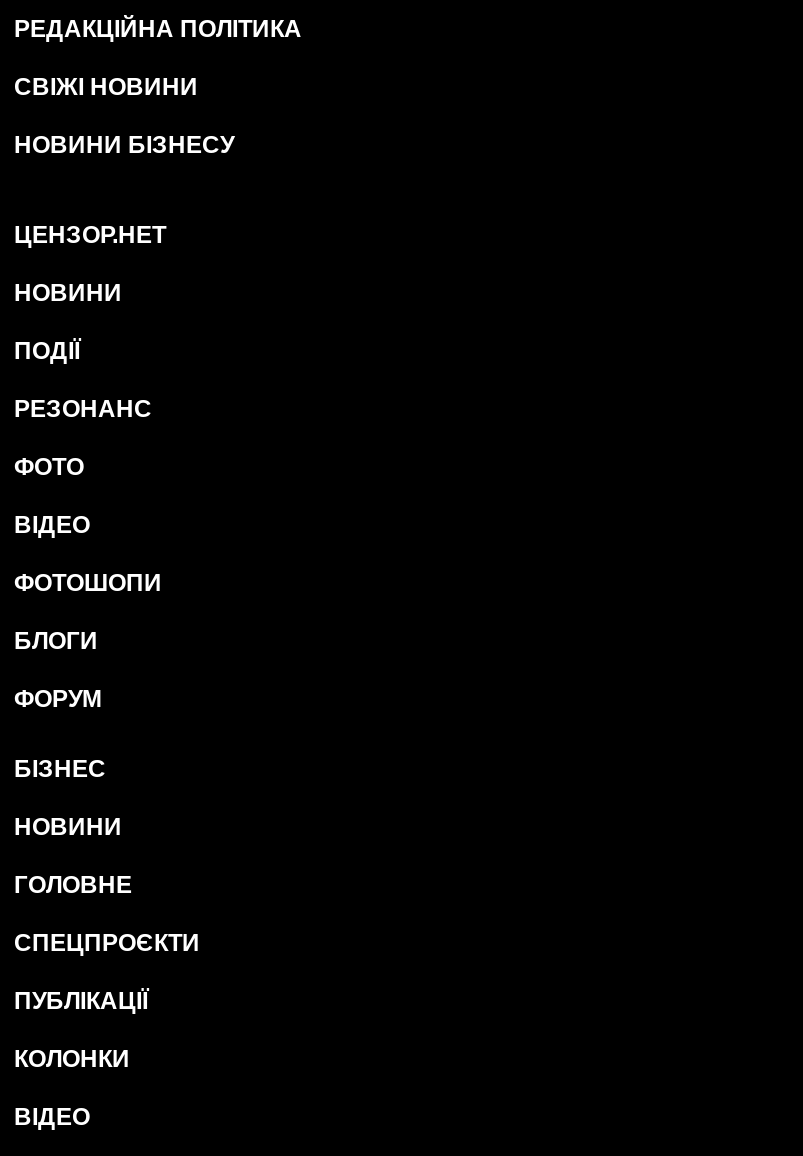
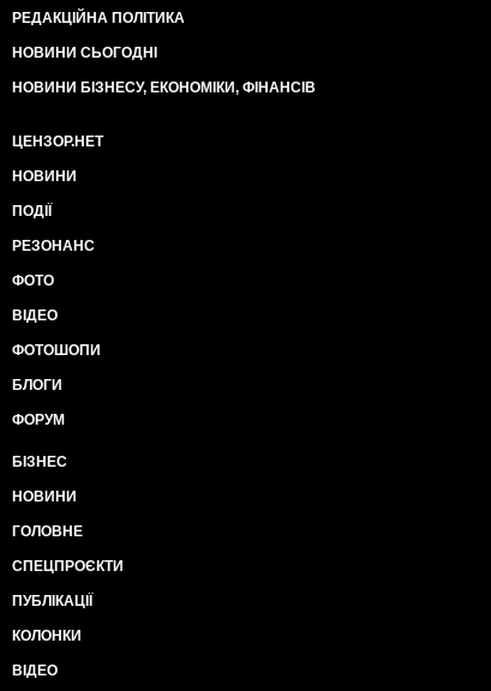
[14,73,198,101] СВІЖІ НОВИНИ -> [12,44,157,61] НОВИНИ СЬОГОДНІ
[14,131,234,159] НОВИНИ БІЗНЕСУ -> [12,79,316,96] НОВИНИ БІЗНЕСУ, ЕКОНОМІКИ, ФІНАНСІВ

